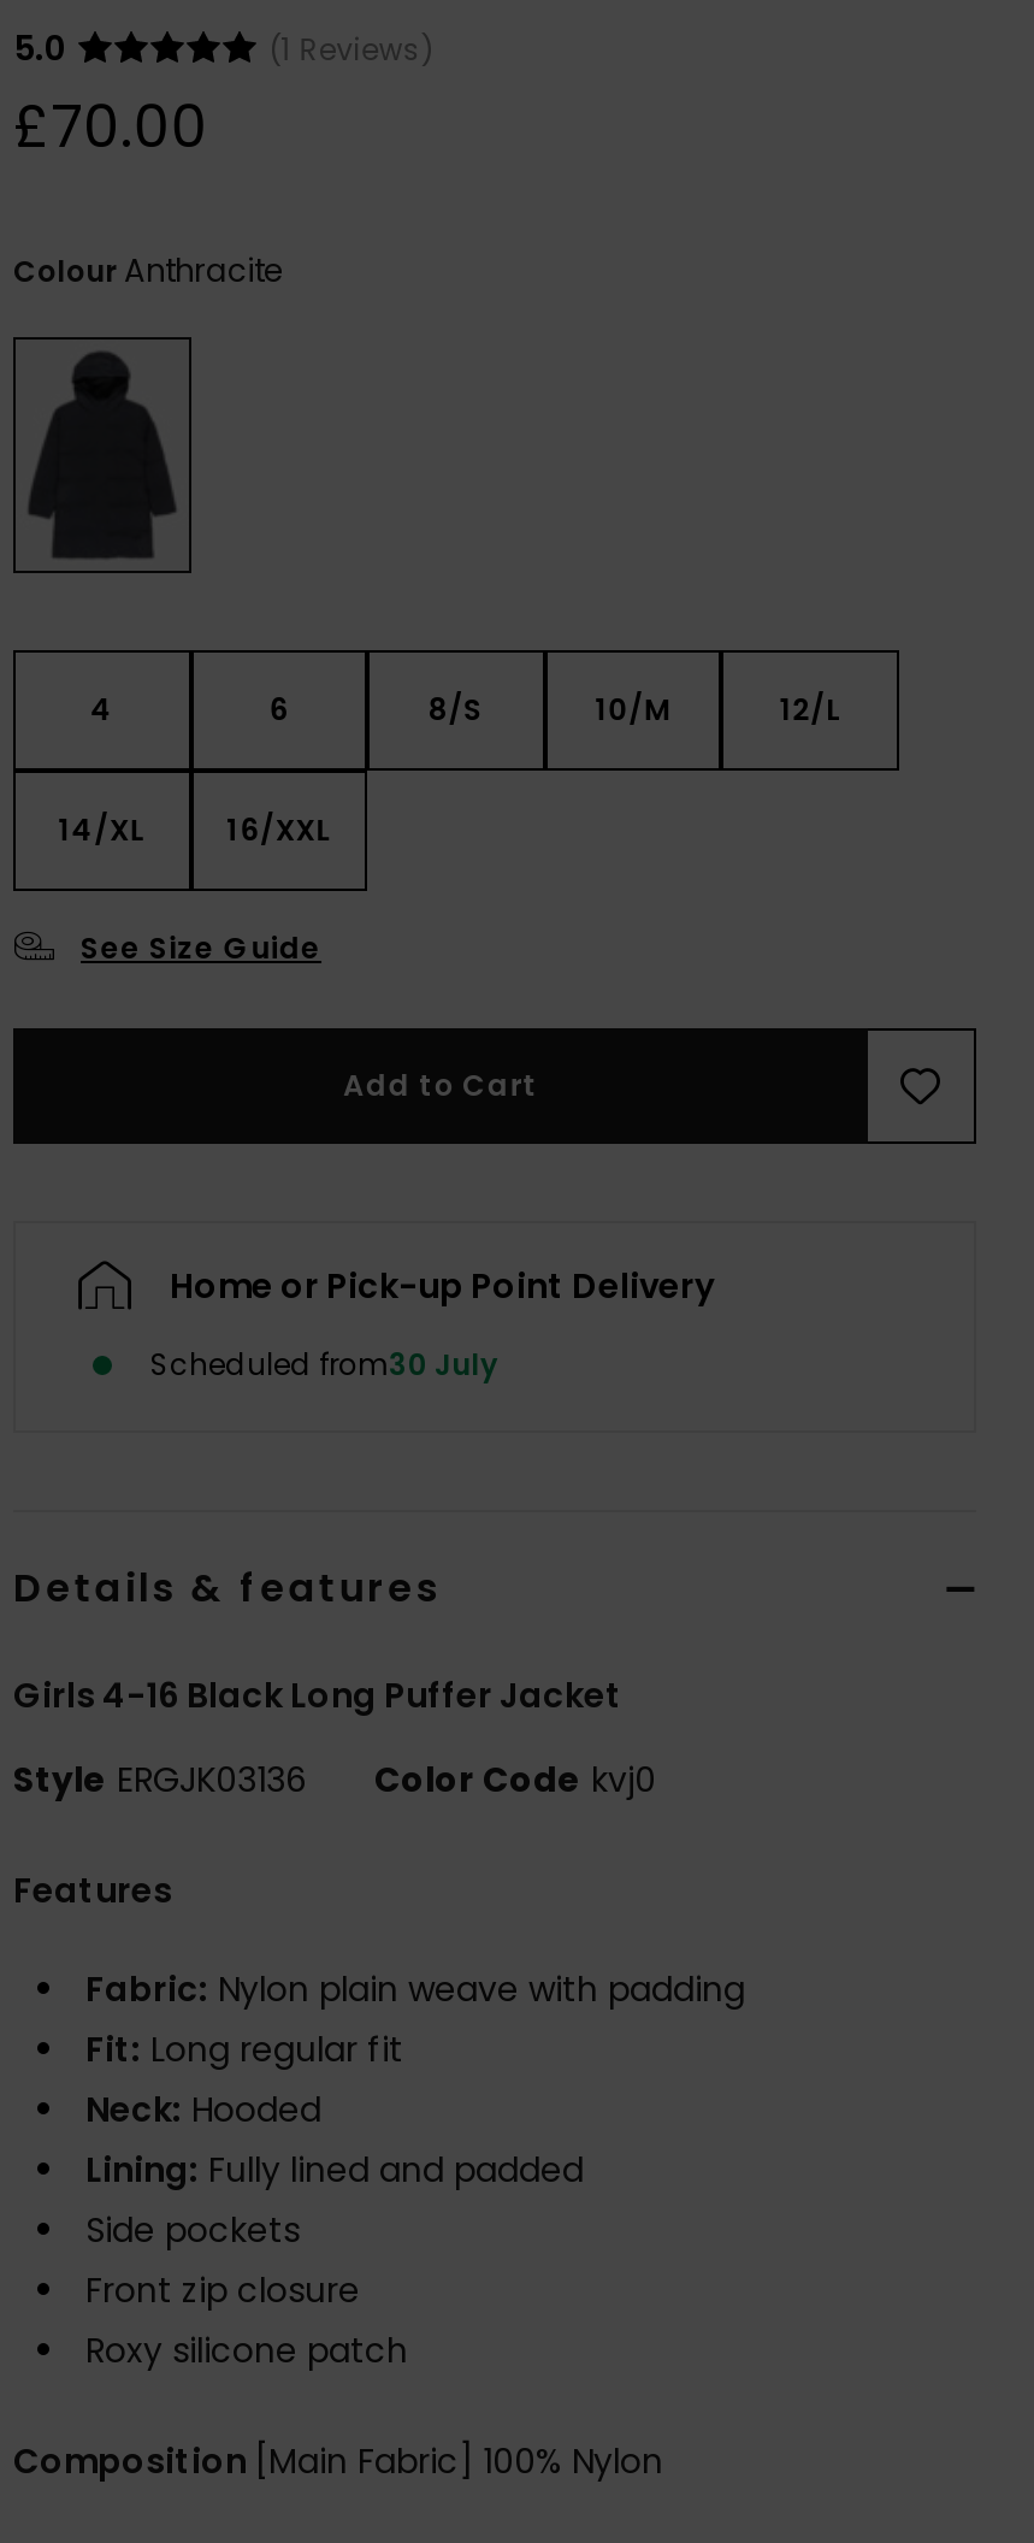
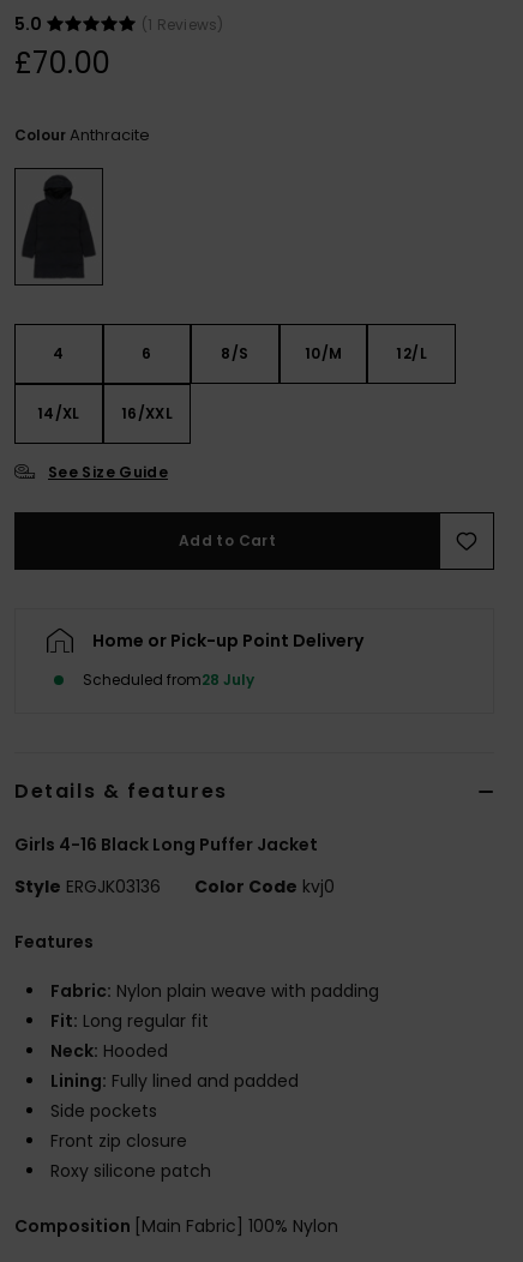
[150,1344,497,1385] Scheduled from30 July -> [83,670,254,690] Scheduled from28 July

